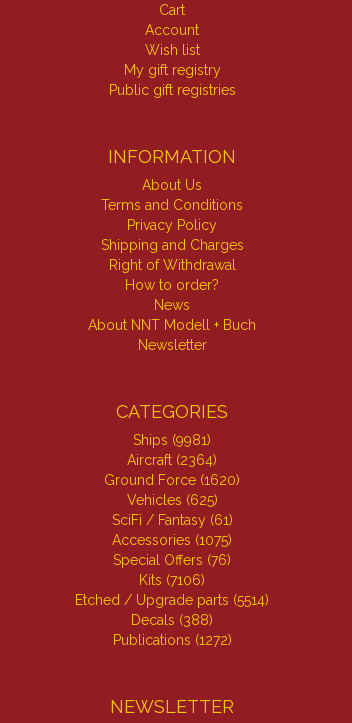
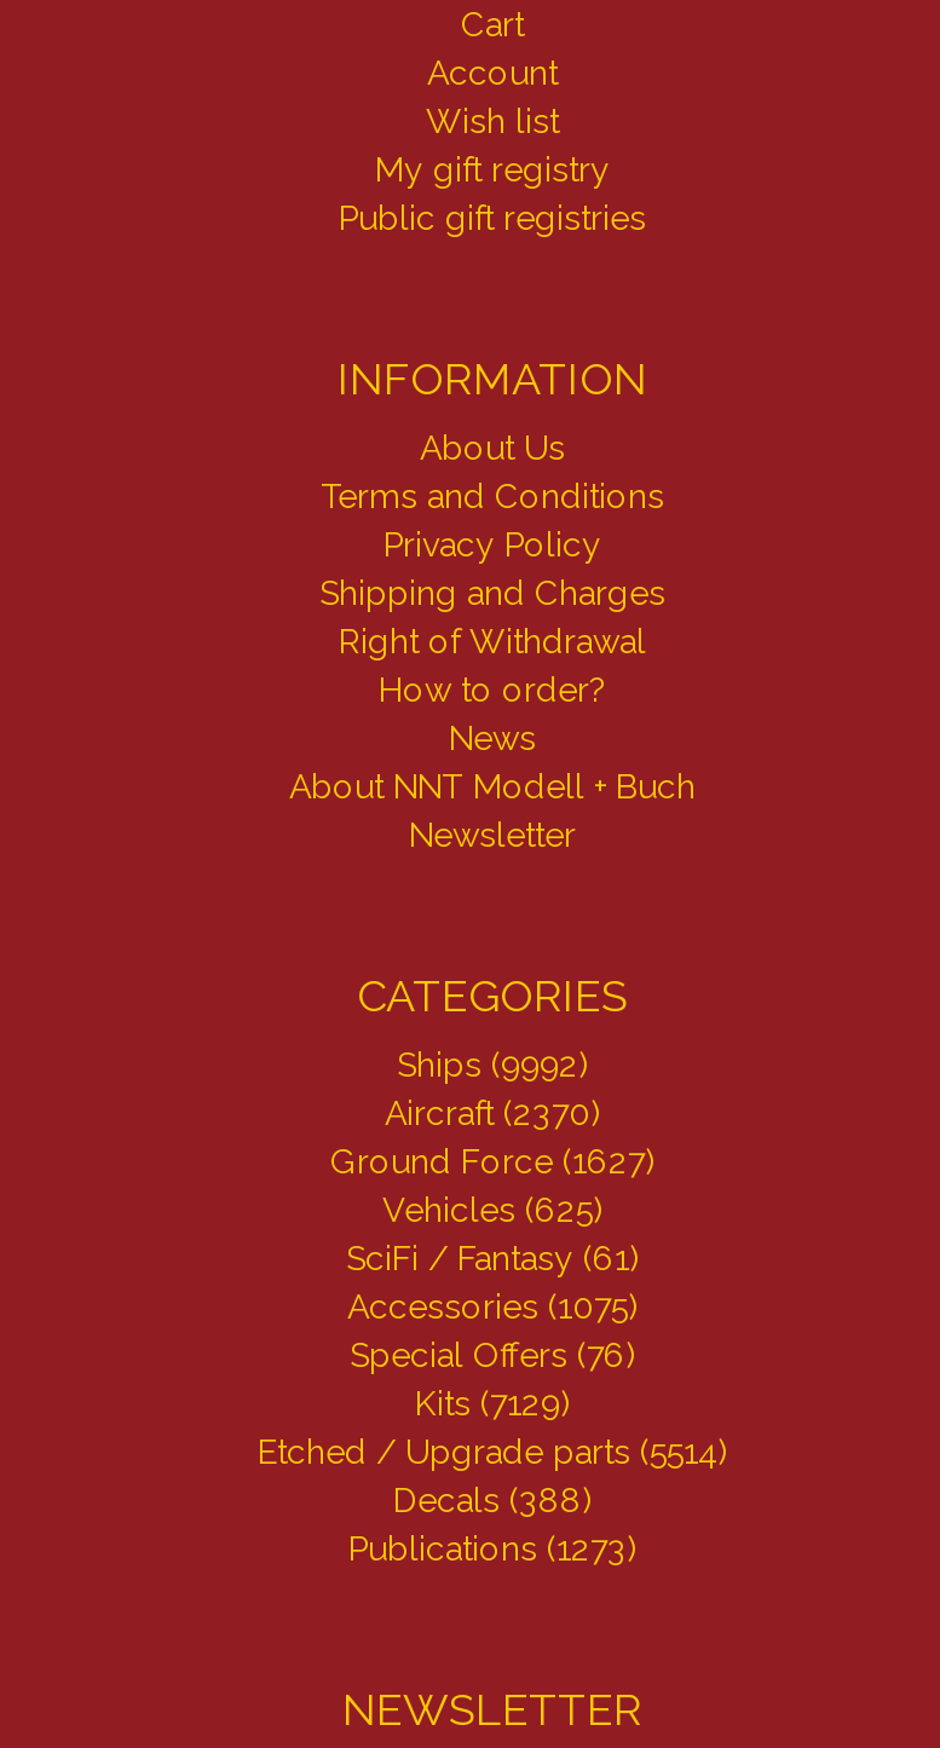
[133,432,211,448] Ships (9981) -> [397,1044,588,1083] Ships (9992)
[127,452,217,468] Aircraft (2364) -> [385,1093,600,1132] Aircraft (2370)
[104,472,240,488] Ground Force (1620) -> [330,1141,654,1180] Ground Force (1627)
[139,572,205,588] Kits (7106) -> [415,1383,570,1422] Kits (7129)
[112,632,231,648] Publications (1272) -> [348,1528,636,1567] Publications (1273)

